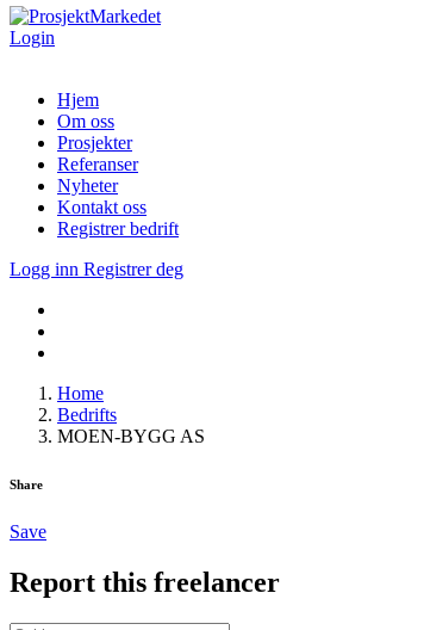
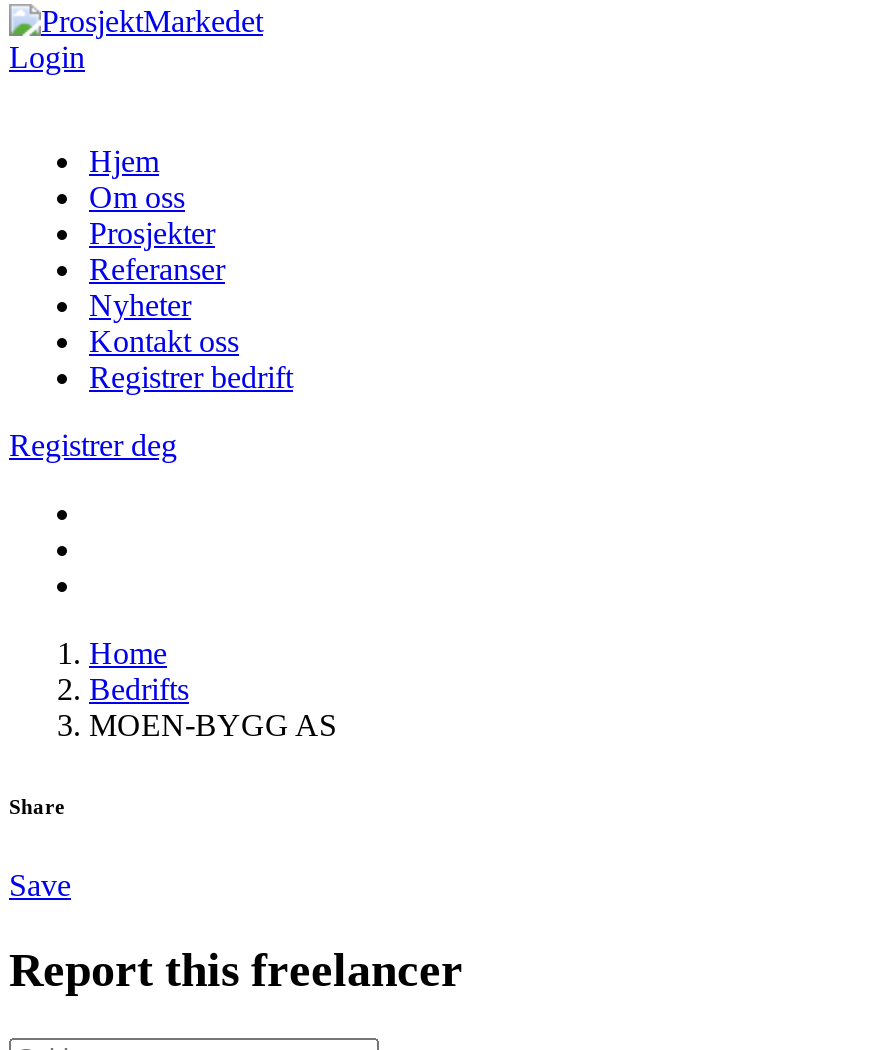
[10,259,183,279] Logg inn Registrer deg -> [9,428,177,462] Registrer deg

